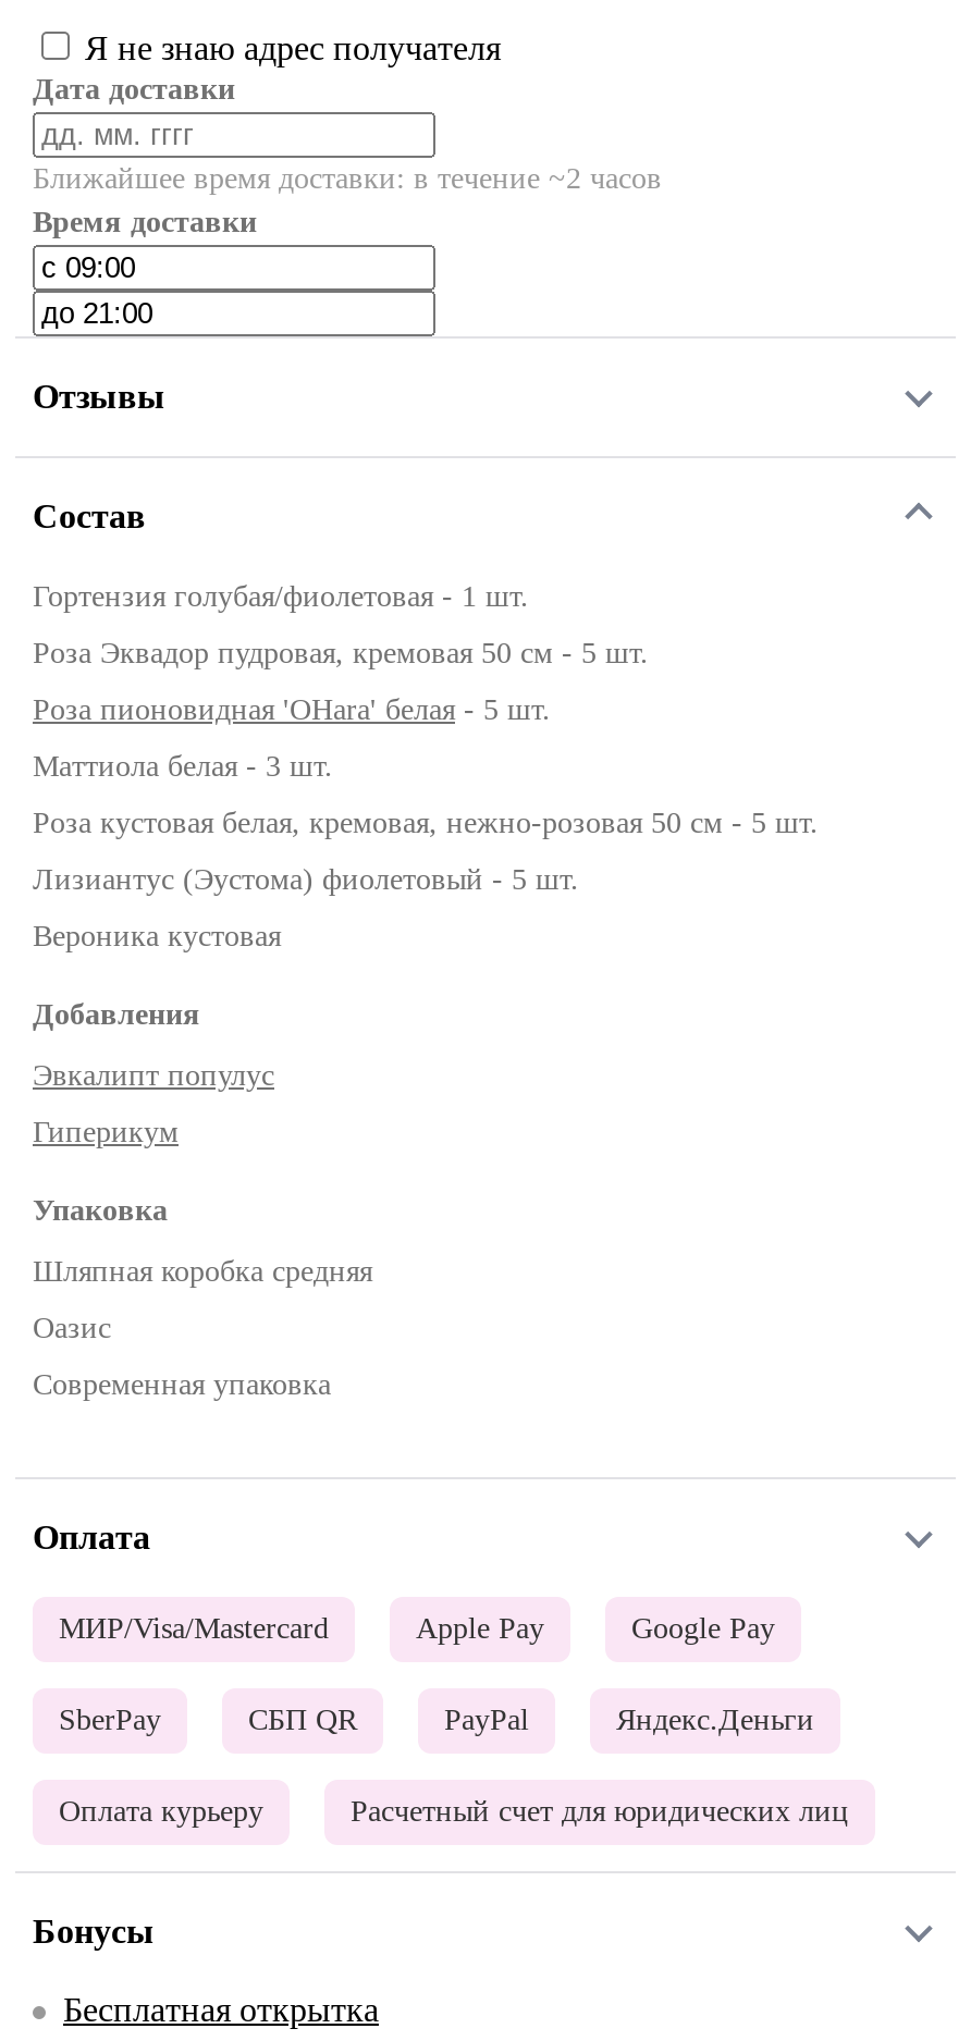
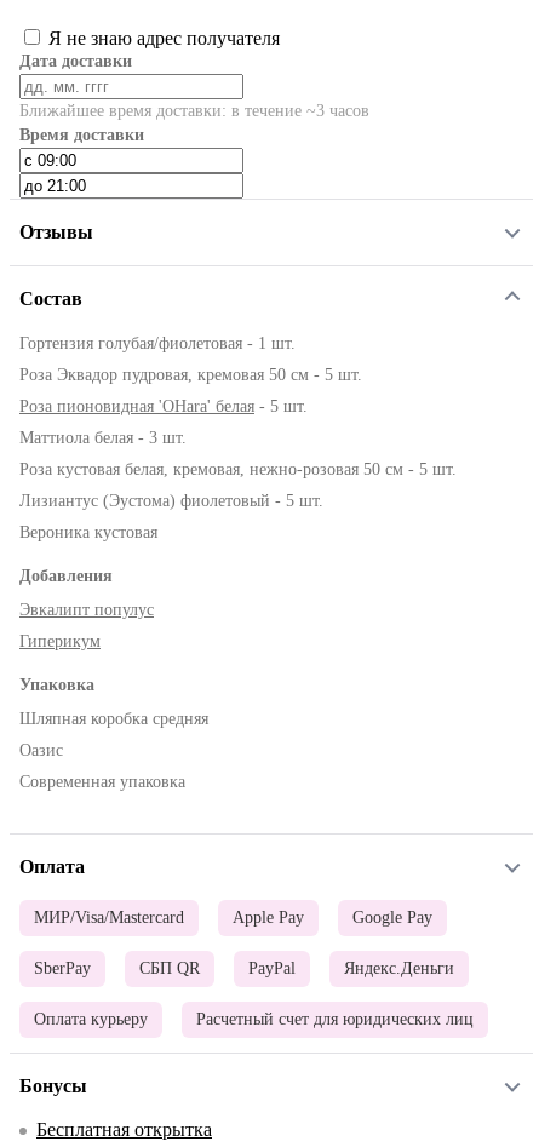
[33,162,662,194] Ближайшее время доставки: в течение ~2 часов -> [19,101,369,120] Ближайшее время доставки: в течение ~3 часов

